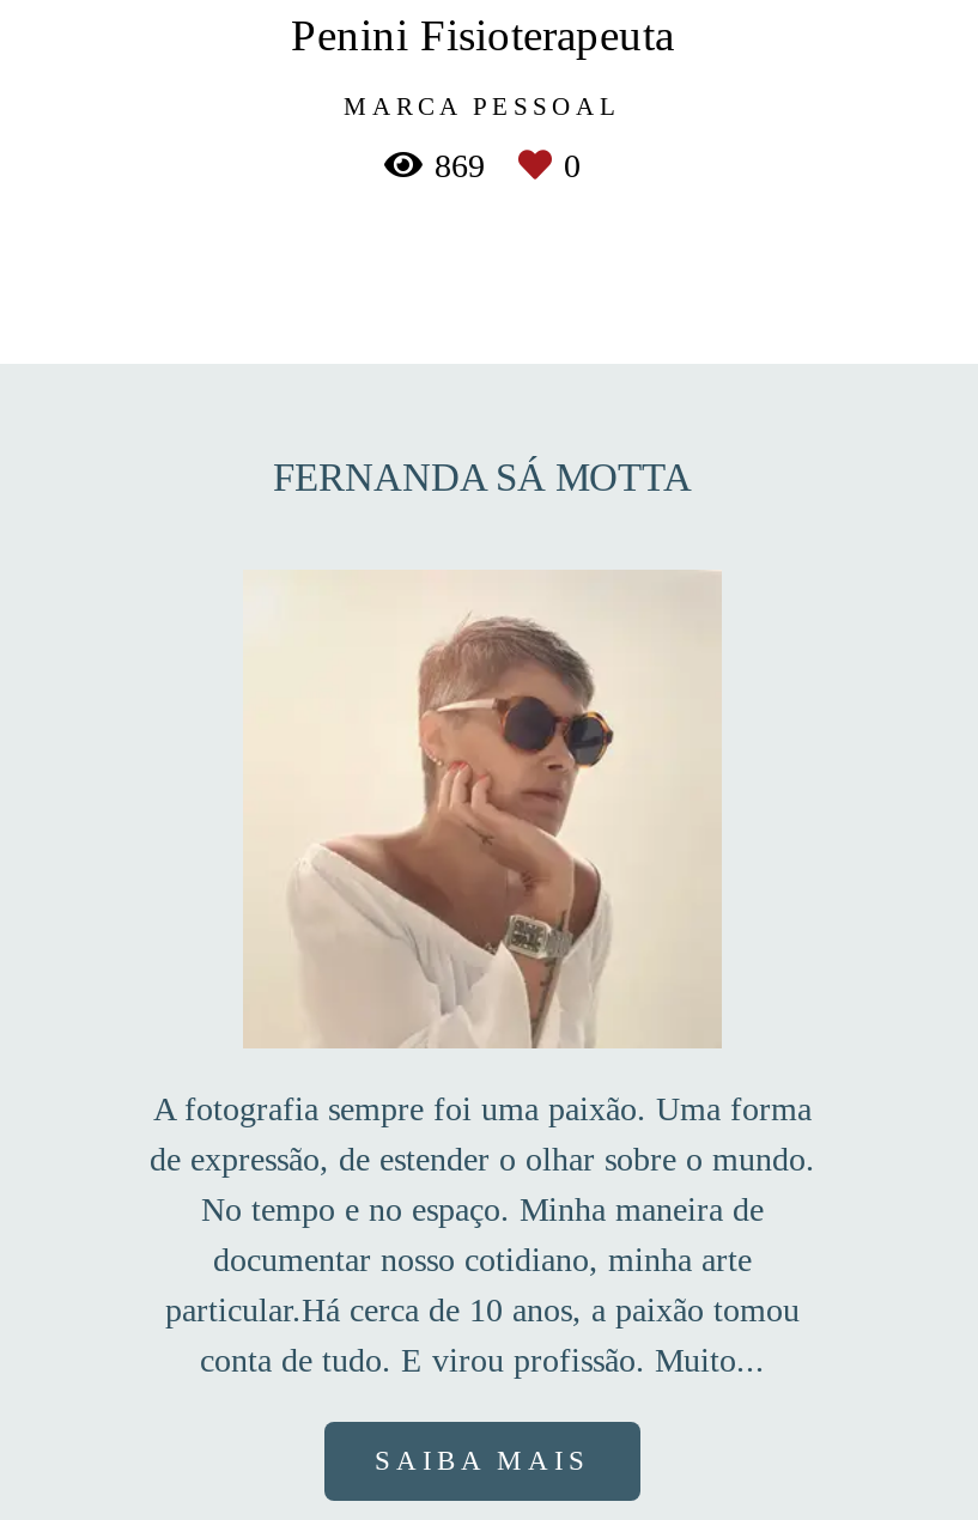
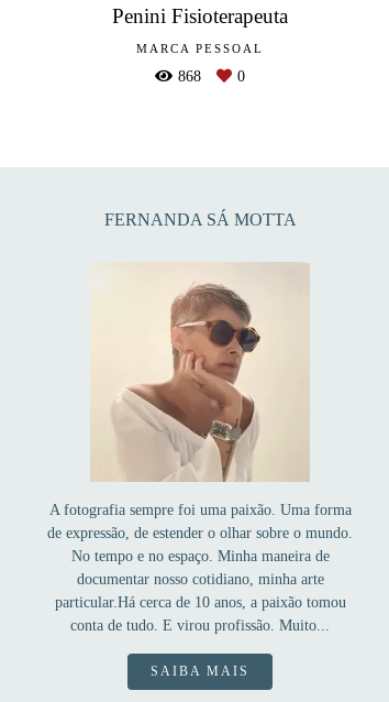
[435,148,485,184] 869 -> [178,68,201,84] 868

